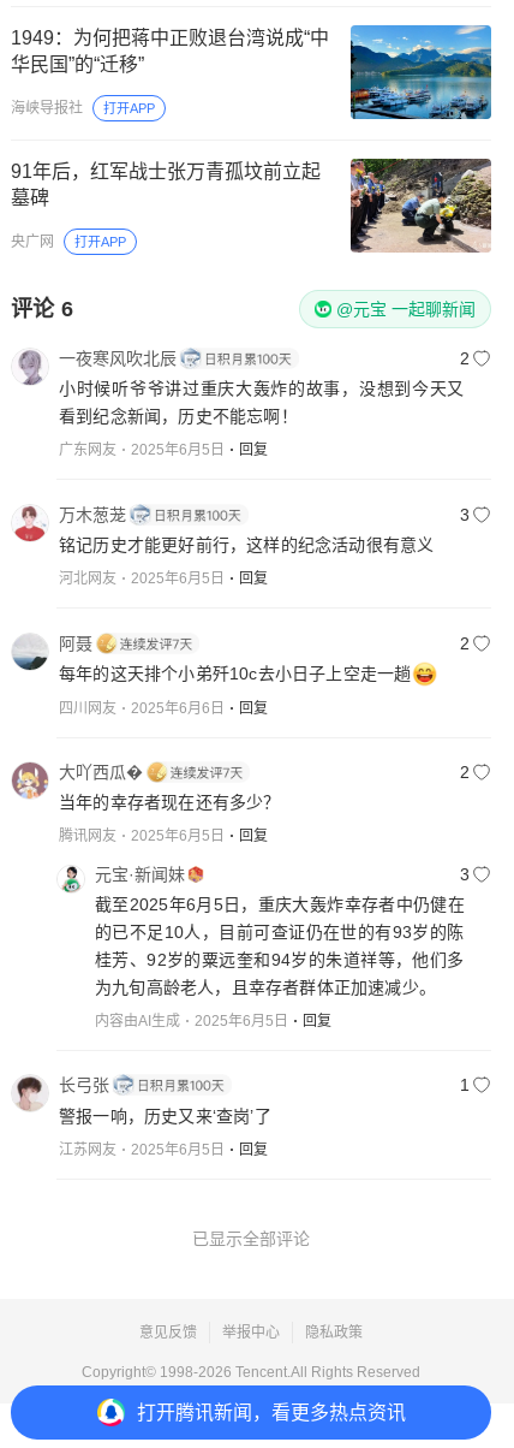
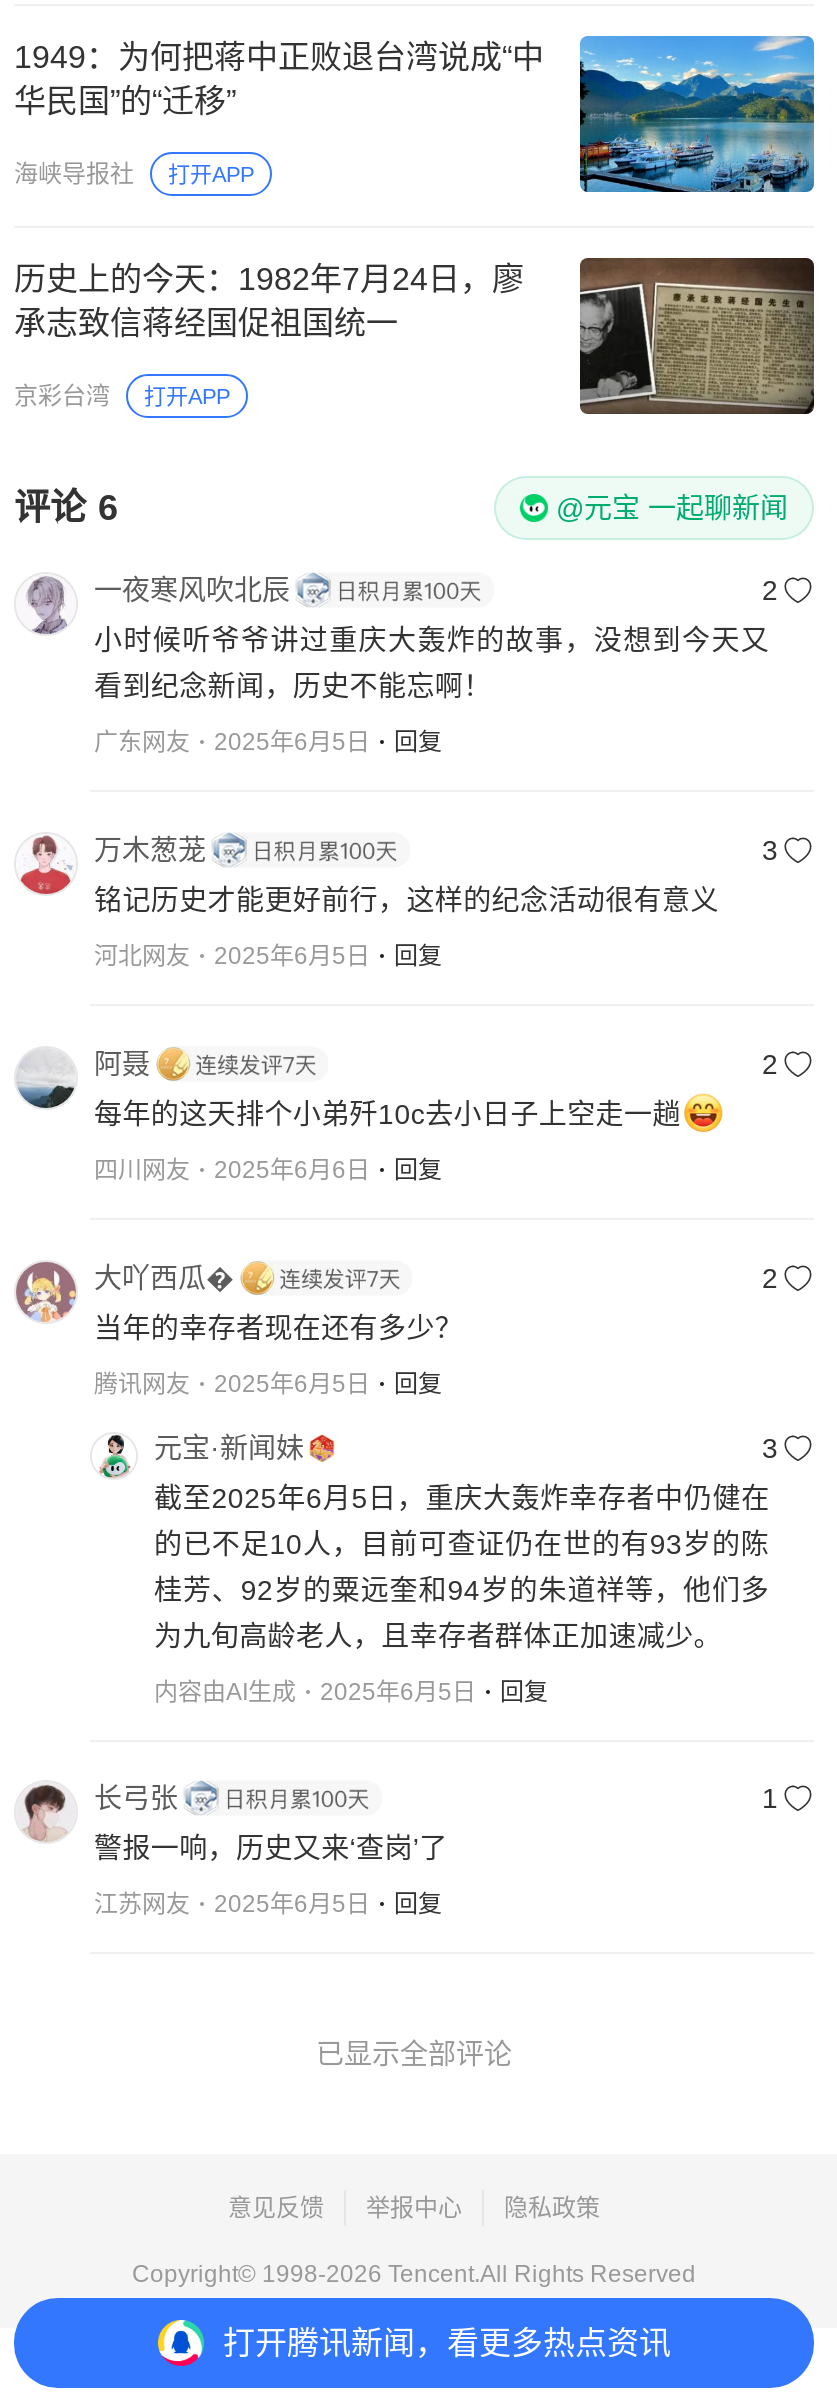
[11,159,491,254] [image] | 91年后，红军战士张万青孤坟前立起 | 墓碑 -> [14,258,816,416] [image] | 历史上的今天：1982年7月24日，廖 | 承志致信蒋经国促祖国统一
[11,234,54,250] 央广网 -> [14,382,110,410] 京彩台湾

